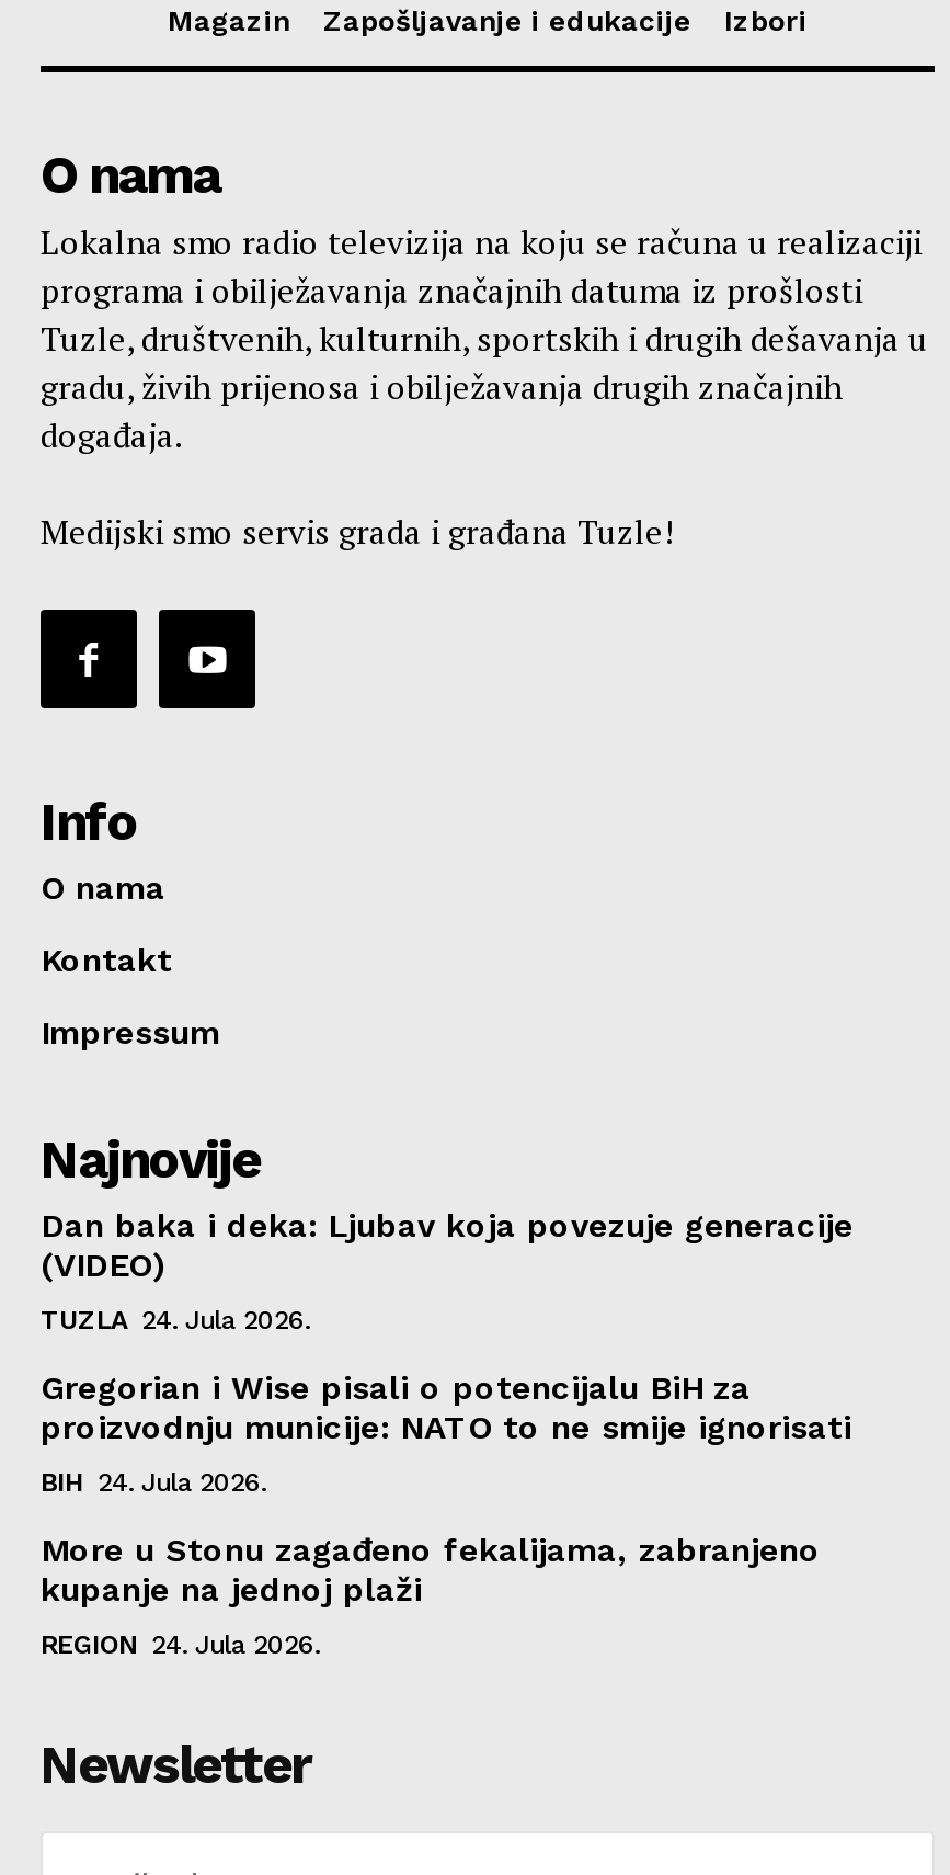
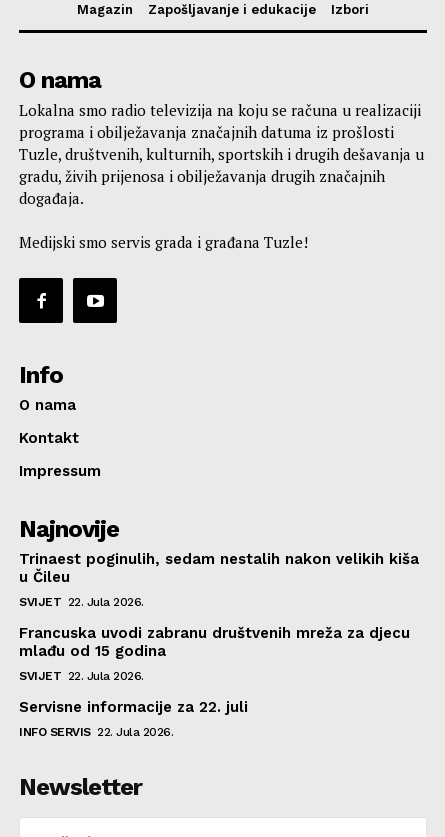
[41,1205,854,1284] Dan baka i deka: Ljubav koja povezuje generacije | (VIDEO) -> [19,550,419,586] Trinaest poginulih, sedam nestalih nakon velikih kiša | u Čileu
[41,1304,310,1335] TUZLA 24. Jula 2026. -> [19,595,143,609] SVIJET 22. Jula 2026.
[41,1368,851,1446] Gregorian i Wise pisali o potencijalu BiH za | proizvodnju municije: NATO to ne smije ignorisati -> [19,624,410,660] Francuska uvodi zabranu društvenih mreža za djecu | mlađu od 15 godina
[41,1466,266,1497] BIH 24. Jula 2026. -> [19,669,143,683] SVIJET 22. Jula 2026.
[41,1530,821,1609] More u Stonu zagađeno fekalijama, zabranjeno | kupanje na jednoj plaži -> [19,698,248,716] Servisne informacije za 22. juli
[41,1629,320,1659] REGION 24. Jula 2026. -> [19,725,173,739] INFO SERVIS 22. Jula 2026.

